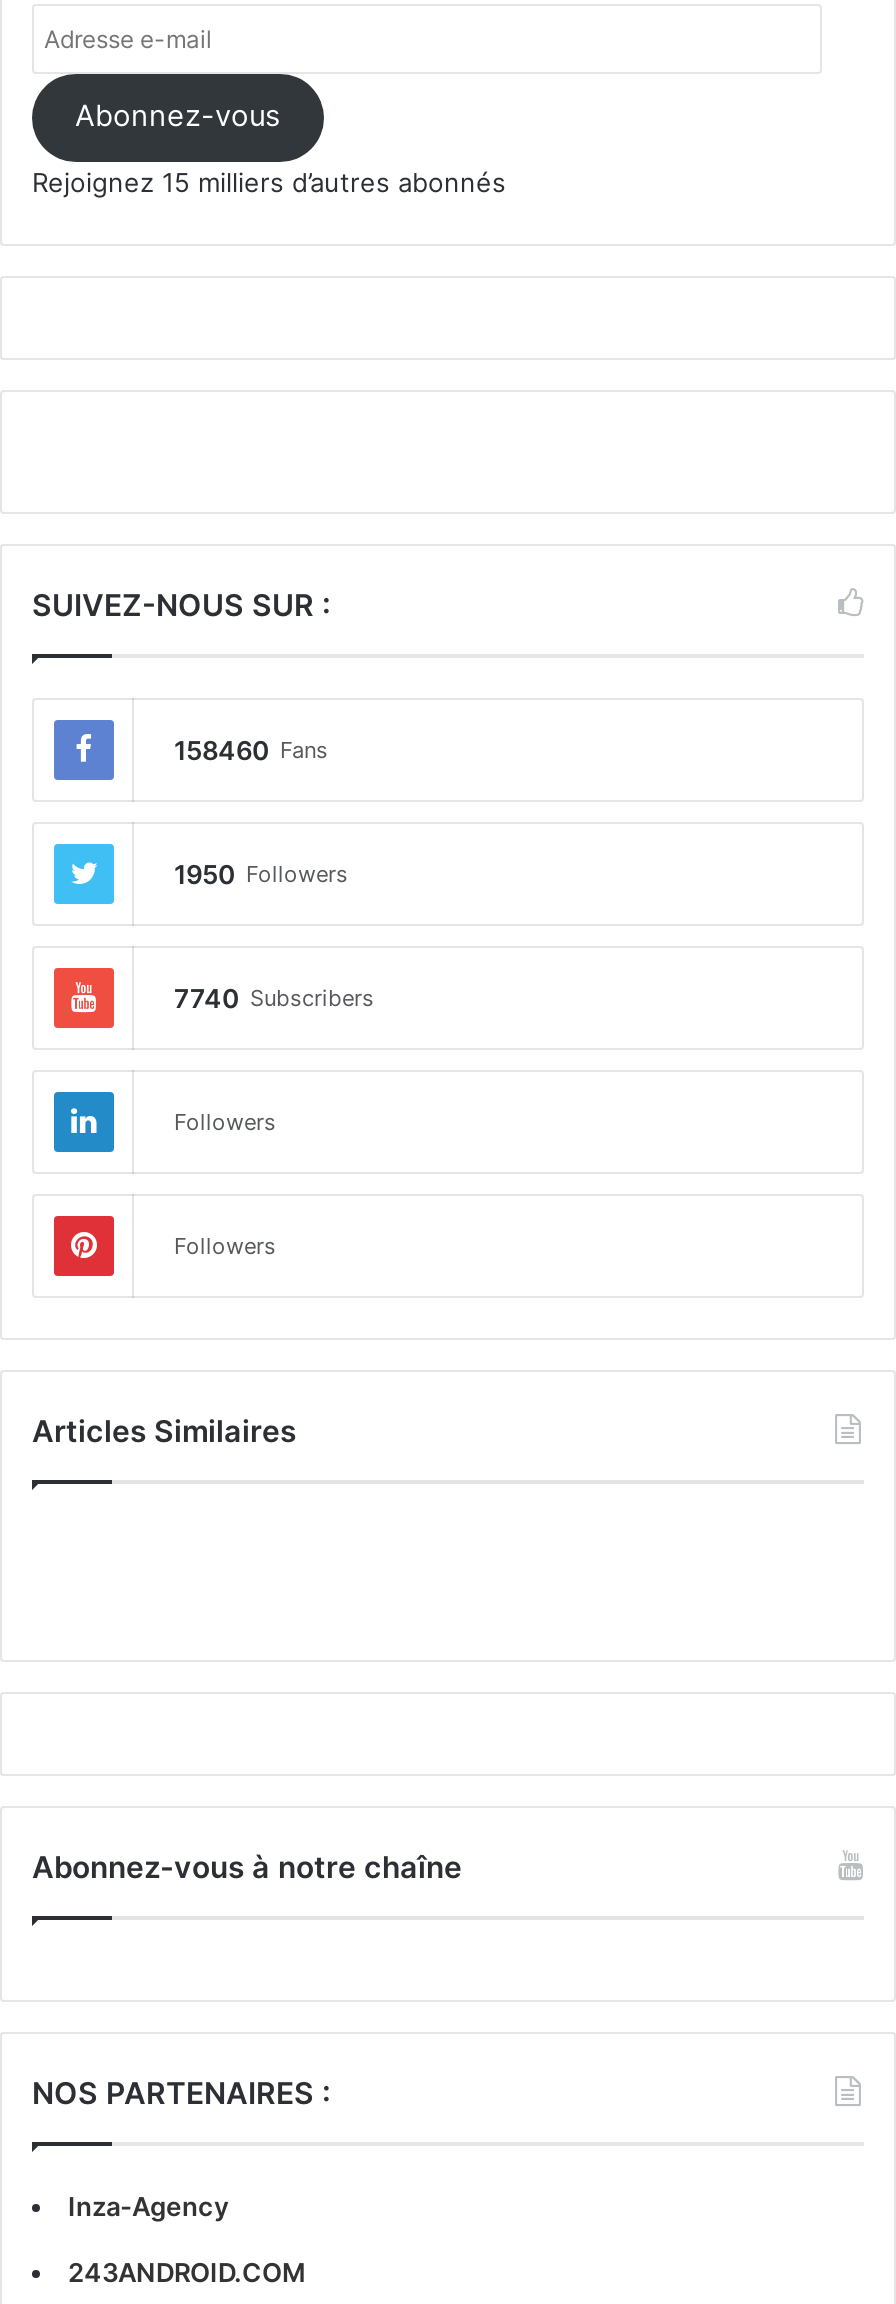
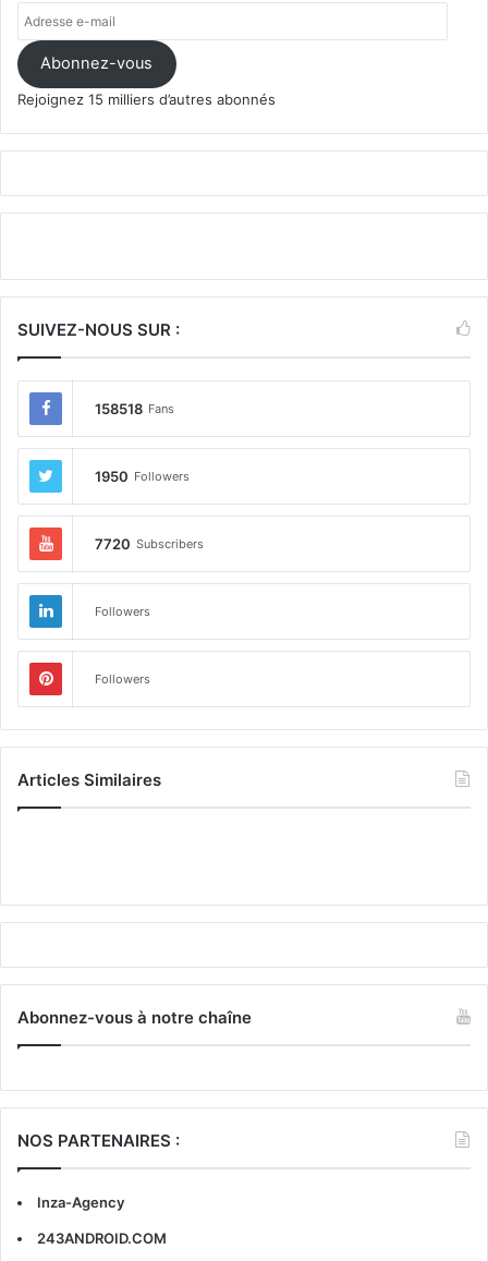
[174,734,328,766] 158460 Fans -> [95,400,174,417] 158518 Fans
[174,982,374,1014] 7740 Subscribers -> [95,535,204,553] 7720 Subscribers

